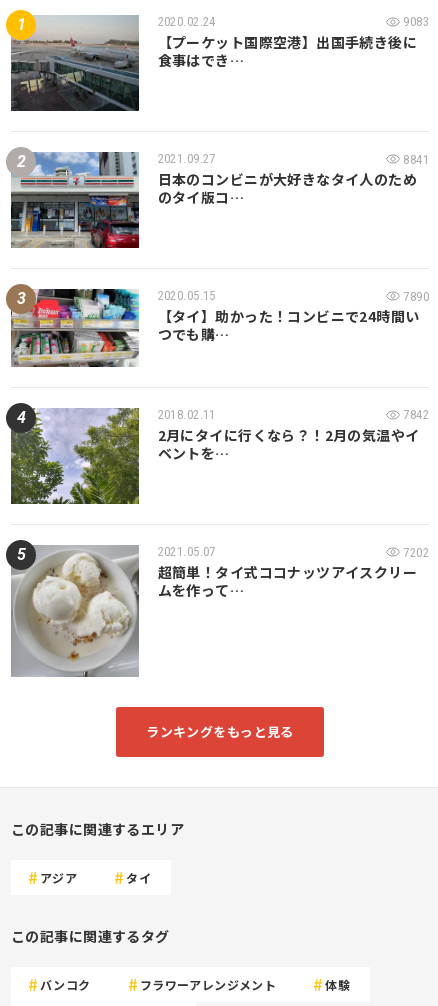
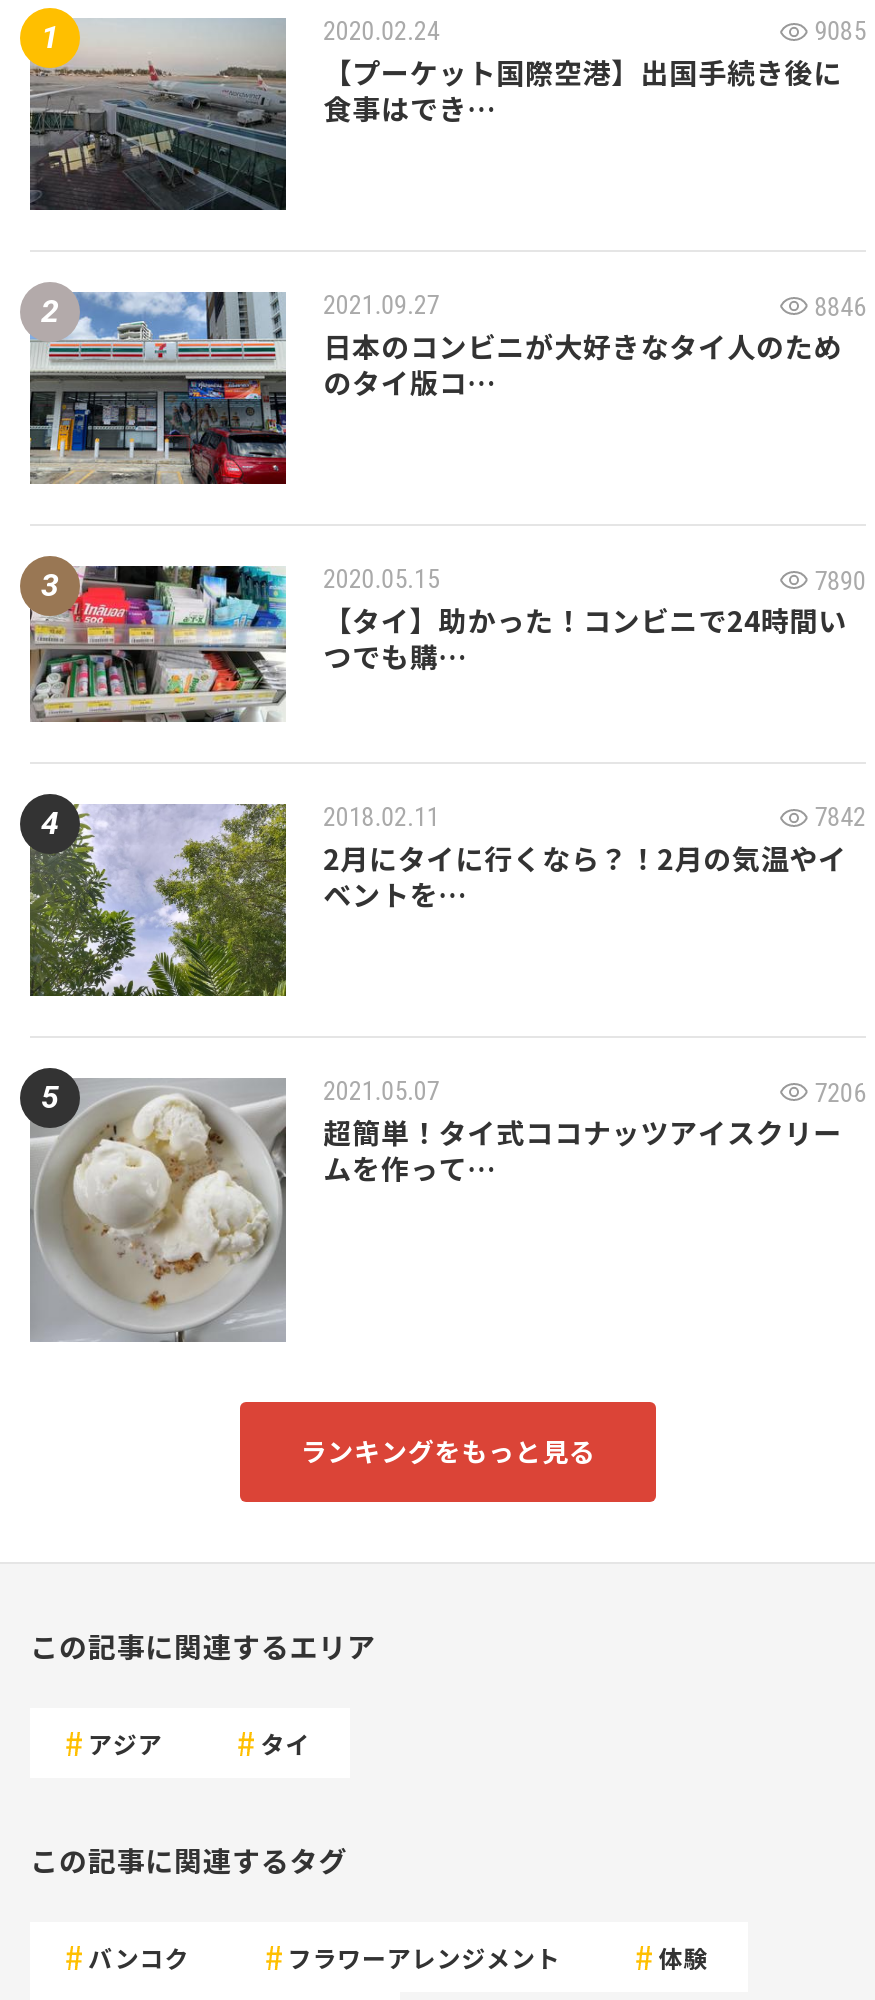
[403,14,429,29] 9083 -> [815,17,866,47] 9085
[403,151,429,166] 8841 -> [815,291,866,321] 8846
[403,545,429,560] 7202 -> [815,1077,866,1107] 7206

